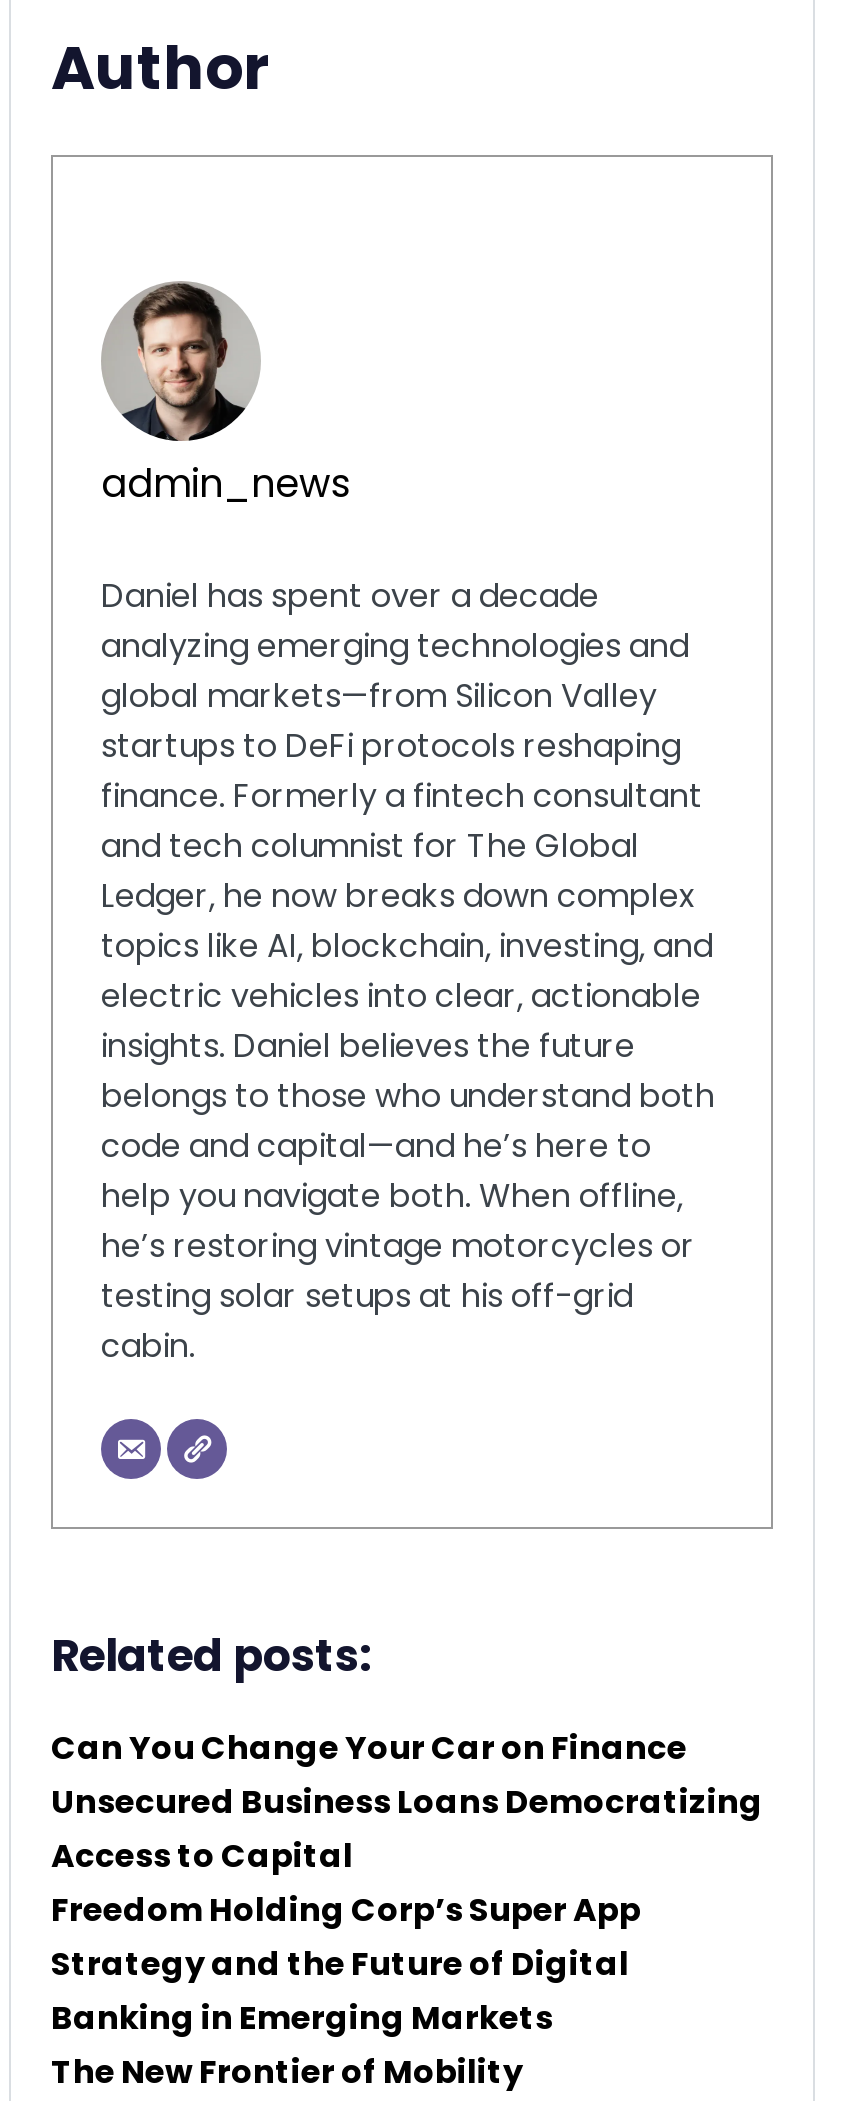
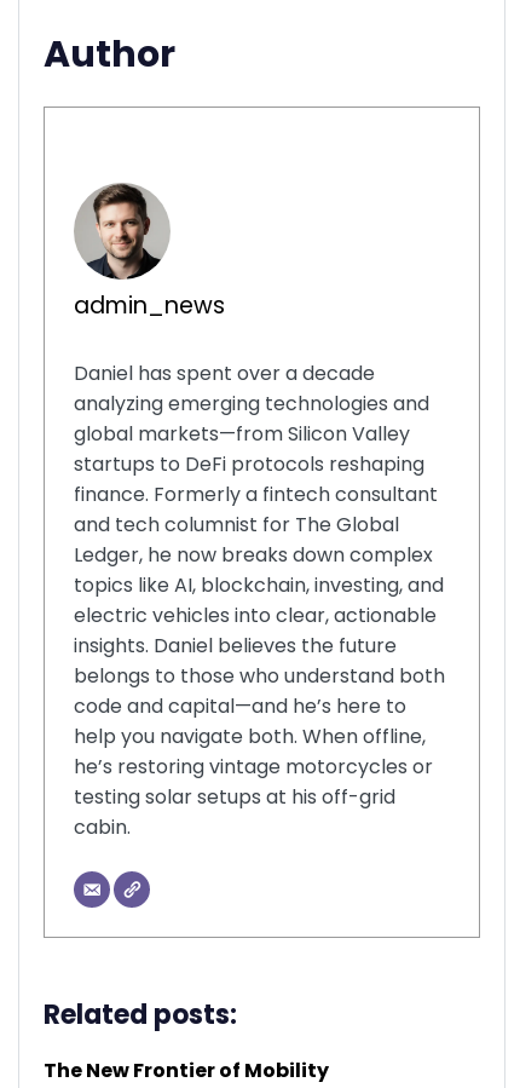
[51,1725,763,2041] Can You Change Your Car on Finance | Unsecured Business Loans Democratizing | Access to Capital | Freedom Holding Corp’s Super App | Strategy and the Future of Digital | Banking in Emerging Markets -> none

